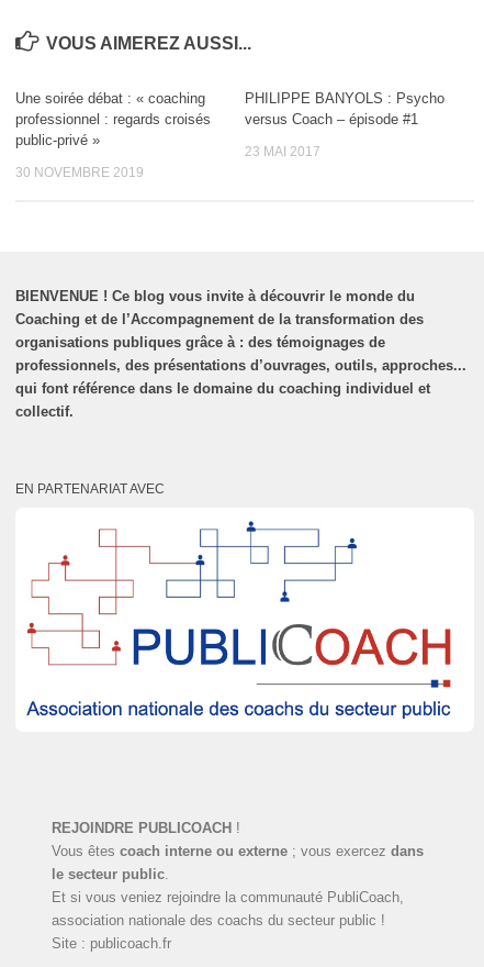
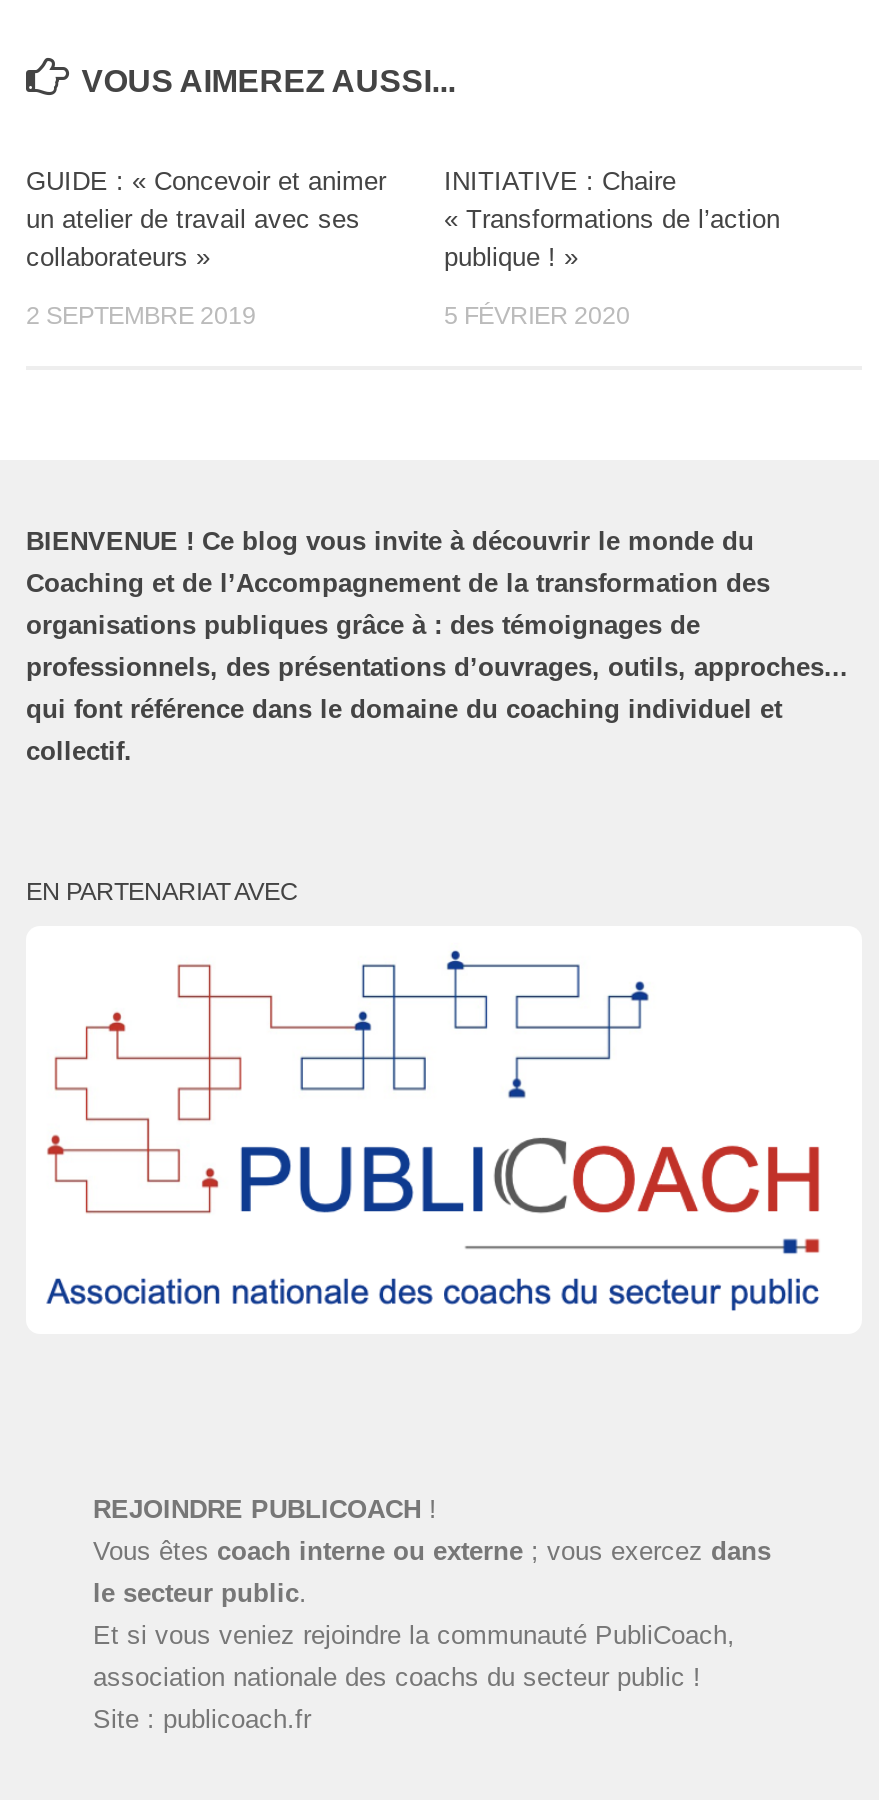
[15,90,211,148] Une soirée débat : « coaching | professionnel : regards croisés | public-privé » -> [26,166,386,272] GUIDE : « Concevoir et animer | un atelier de travail avec ses | collaborateurs »
[245,90,444,128] PHILIPPE BANYOLS : Psycho | versus Coach – épisode #1 -> [444,166,780,272] INITIATIVE : Chaire | « Transformations de l’action | publique ! »
[245,144,320,159] 23 MAI 2017 -> [444,302,630,330] 5 FÉVRIER 2020
[15,165,144,180] 30 NOVEMBRE 2019 -> [26,302,256,330] 2 SEPTEMBRE 2019

